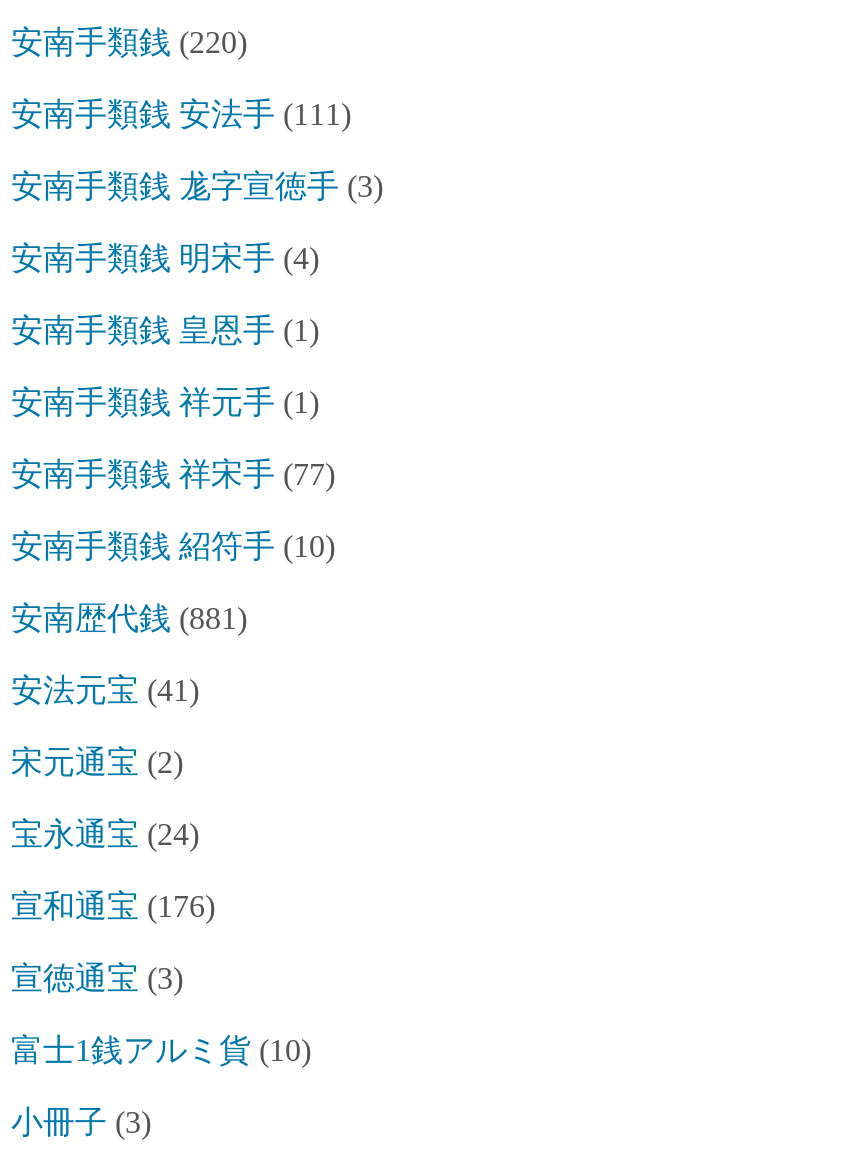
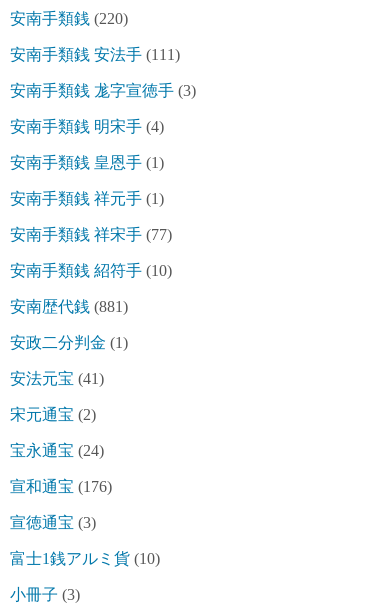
none -> [10,334,128,351] 安政二分判金(1)

